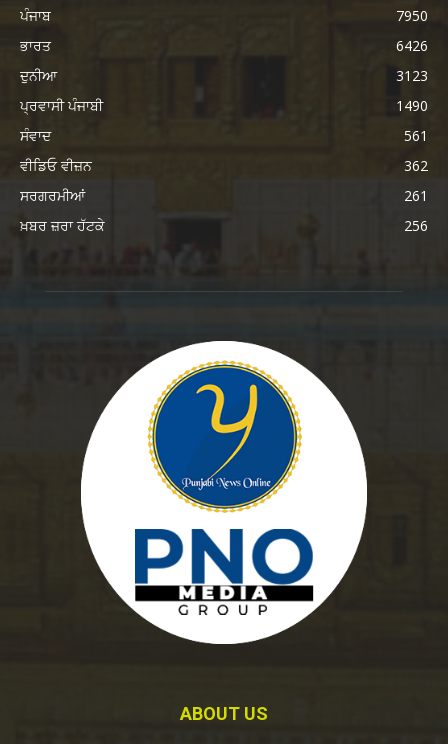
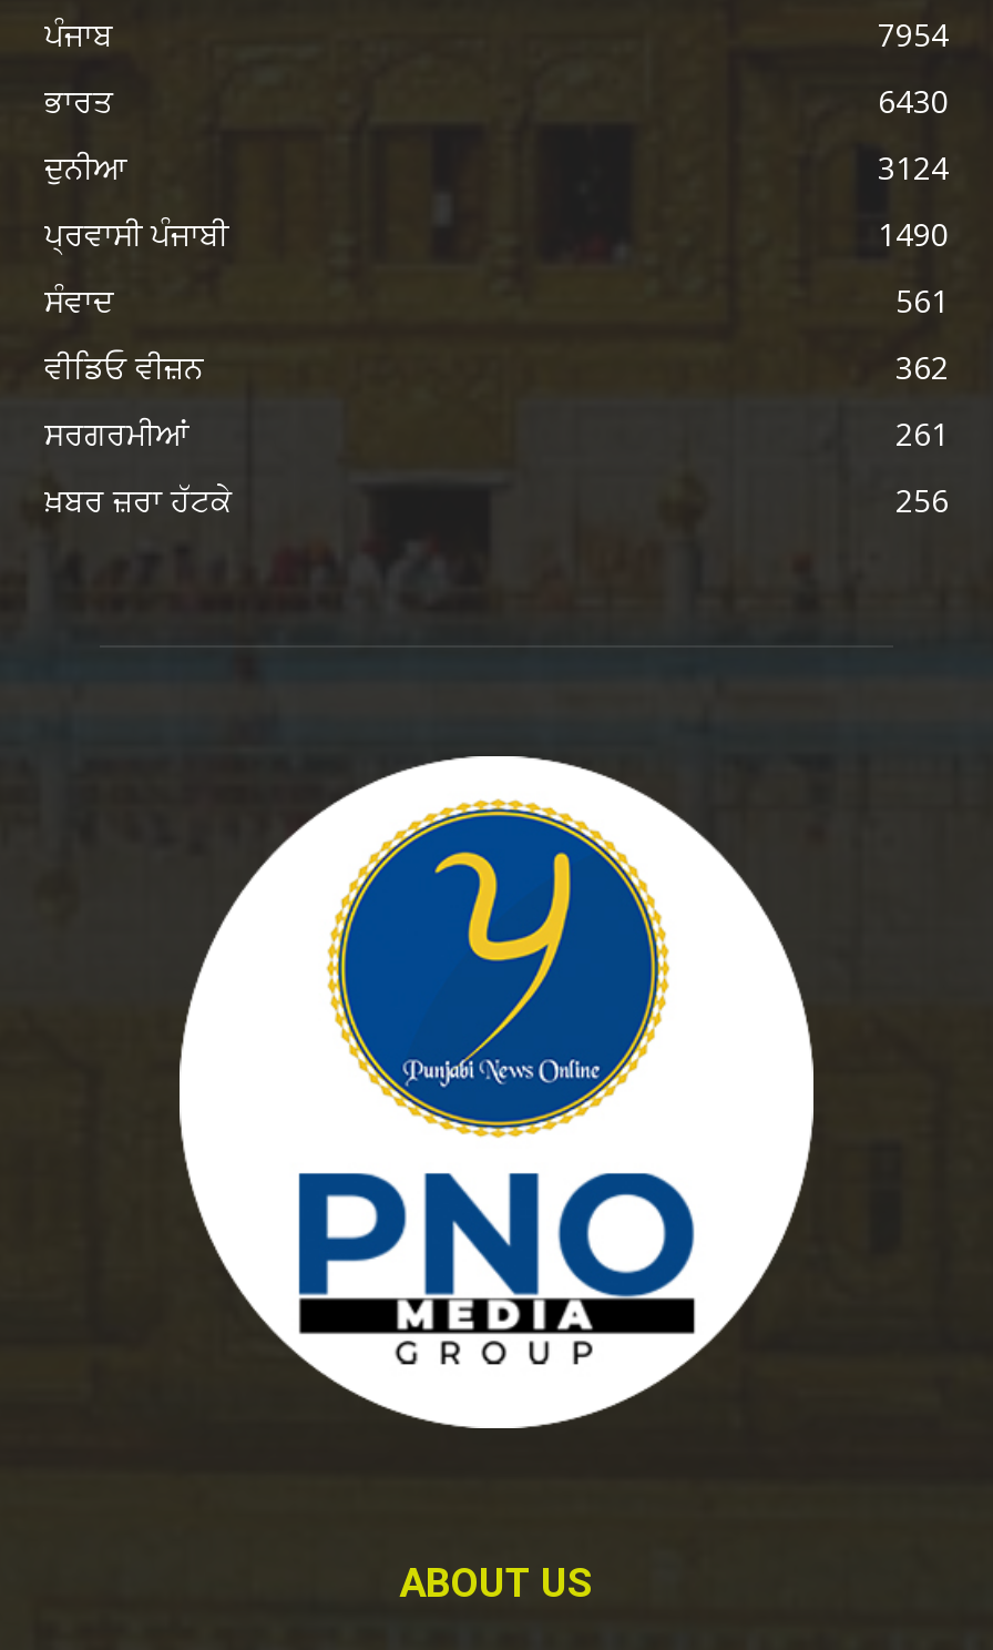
[396,6,428,25] 7950 -> [878,13,949,55] 7954
[396,36,428,55] 6426 -> [878,79,949,122] 6430
[396,66,428,85] 3123 -> [878,146,949,188] 3124

